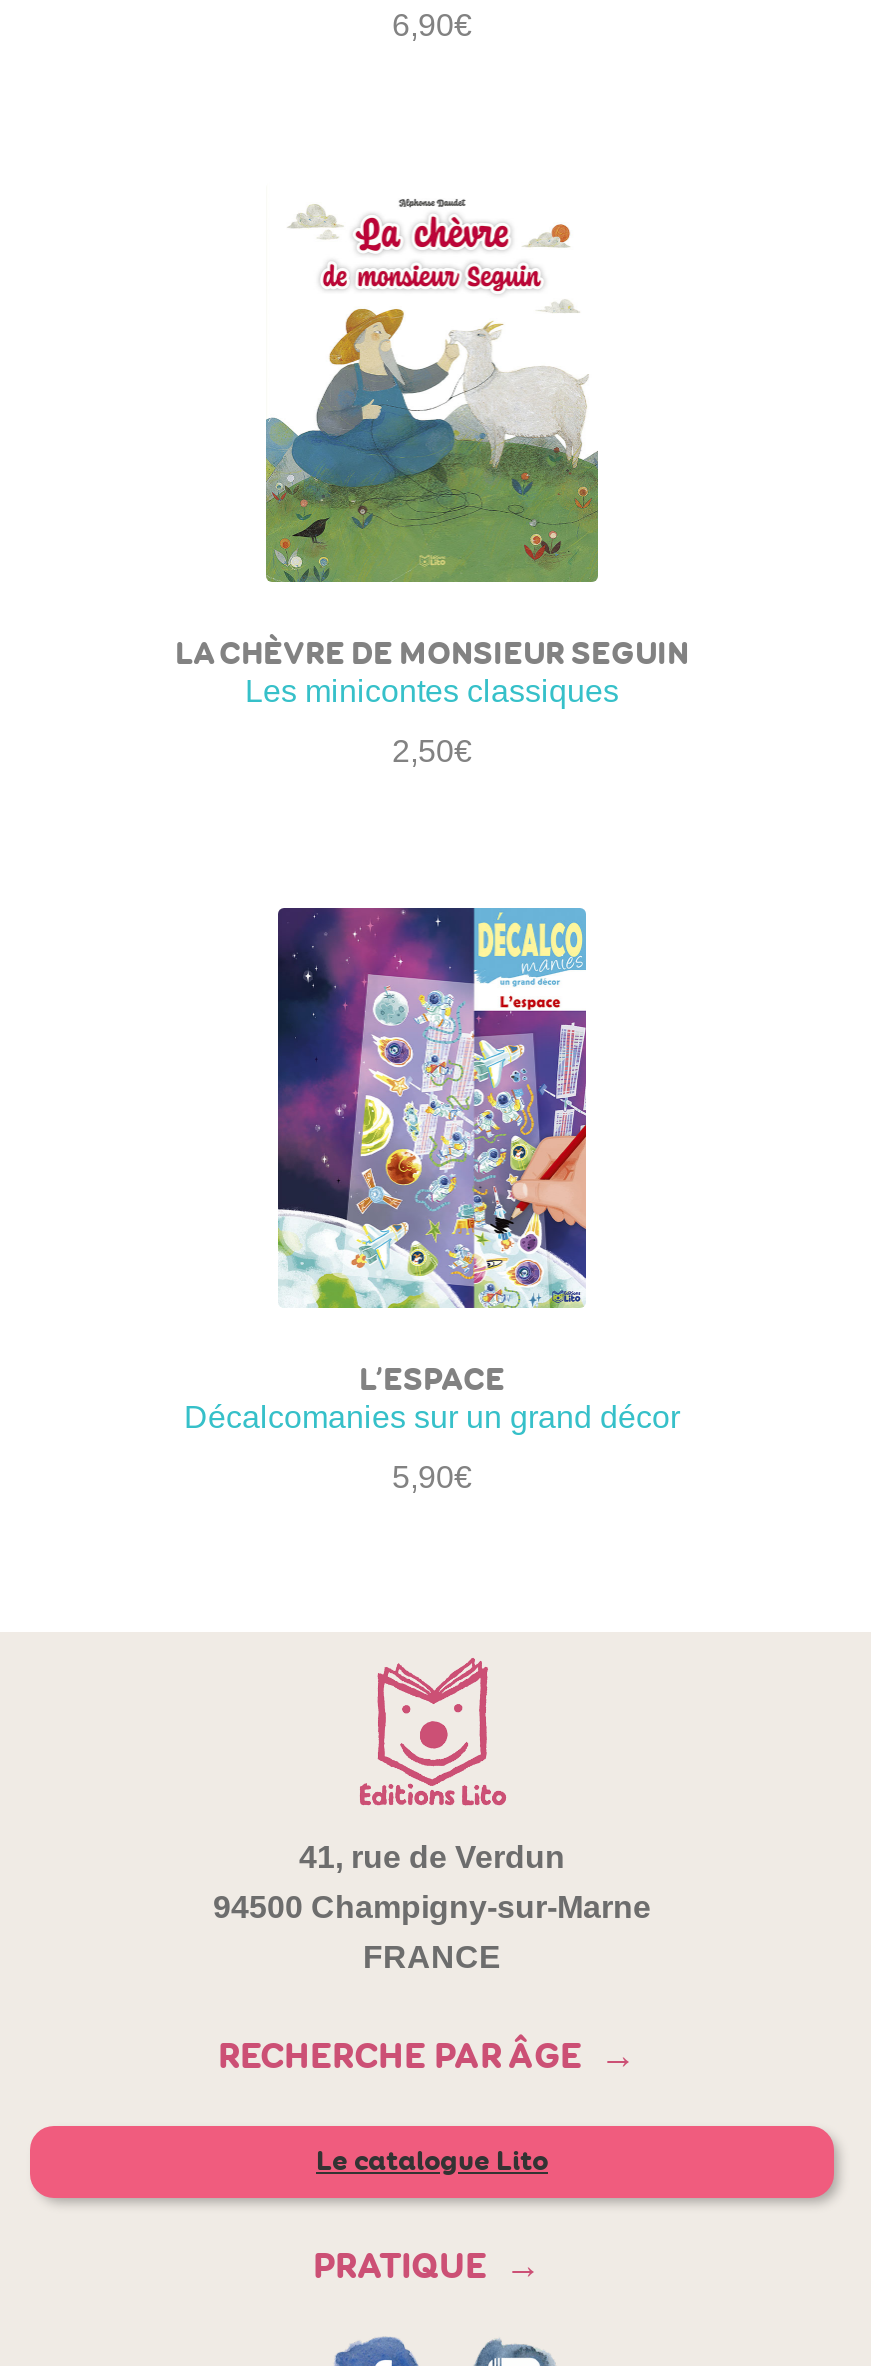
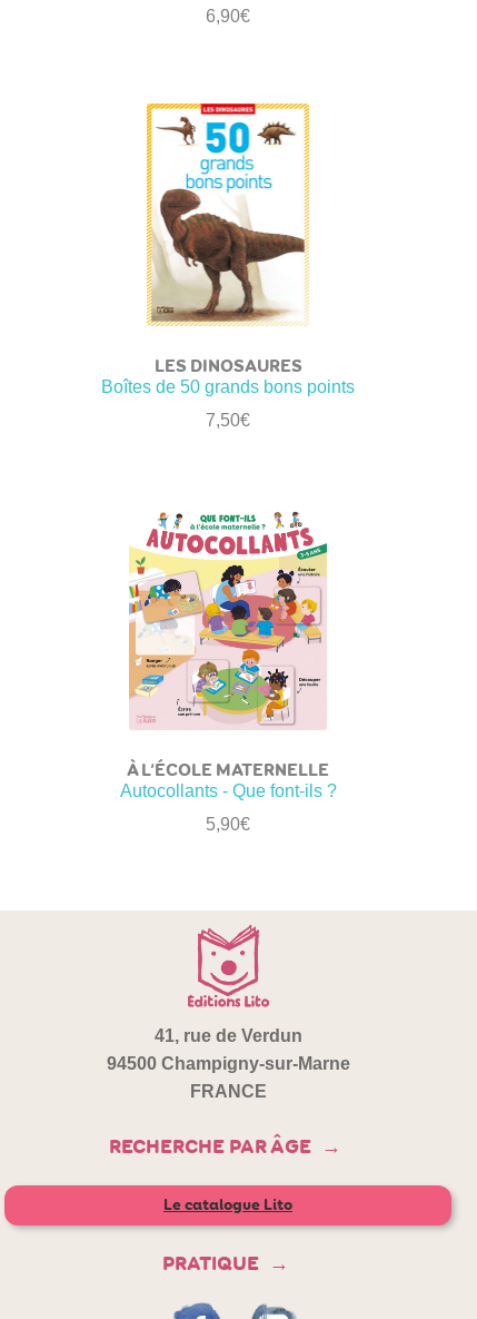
[175,182,689,708] [image] | LA CHÈVRE DE MONSIEUR SEGUIN | Les minicontes classiques -> [101,102,355,396] [image] | LES DINOSAURES | Boîtes de 50 grands bons points
[392,734,472,768] 2,50€ -> [206,411,250,430] 7,50€
[184,906,680,1433] [image] | L’ESPACE | Décalcomanies sur un grand décor -> [120,508,336,800] [image] | À L’ÉCOLE MATERNELLE | Autocollants - Que font-ils ?

